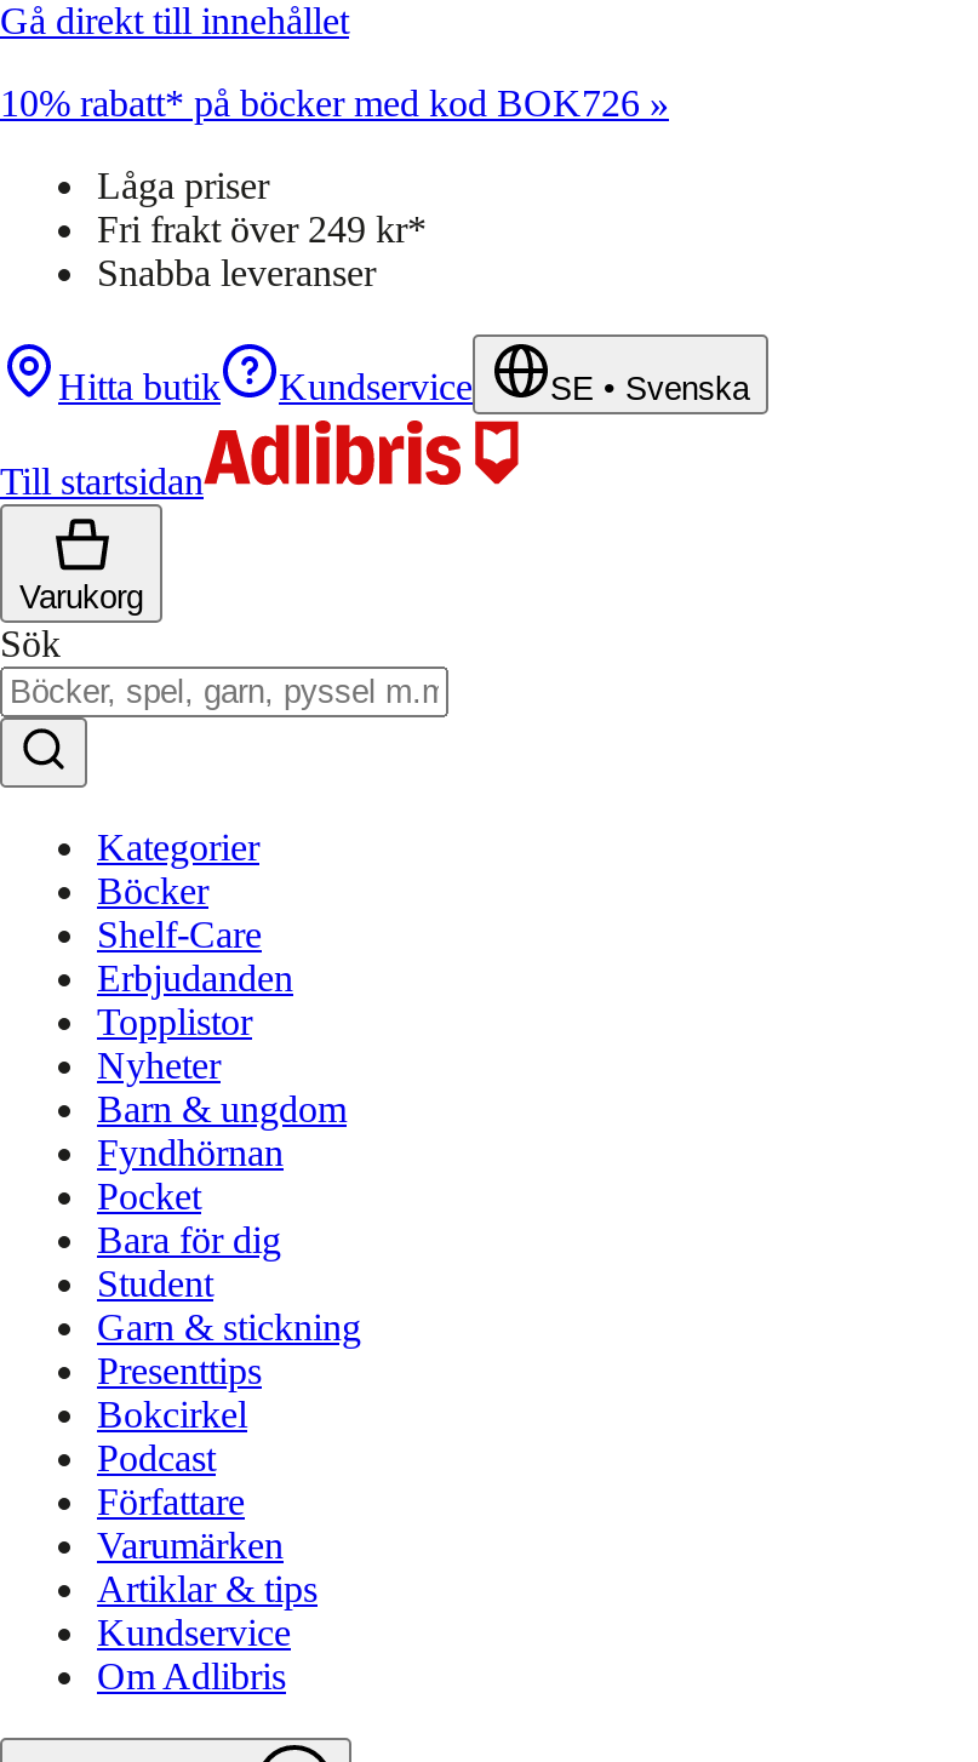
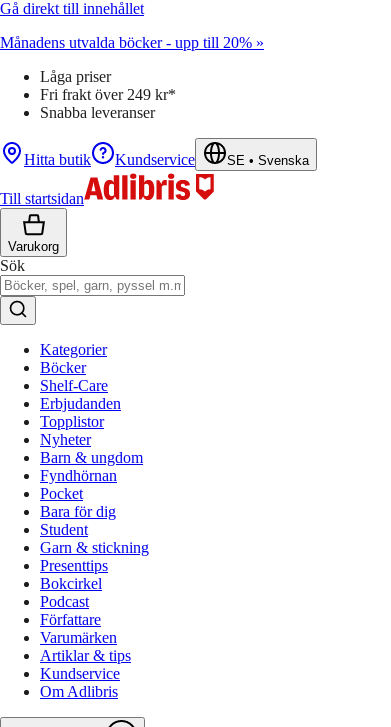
[0,82,669,124] 10% rabatt* på böcker med kod BOK726 » -> [0,34,264,51] Månadens utvalda böcker - upp till 20% »

